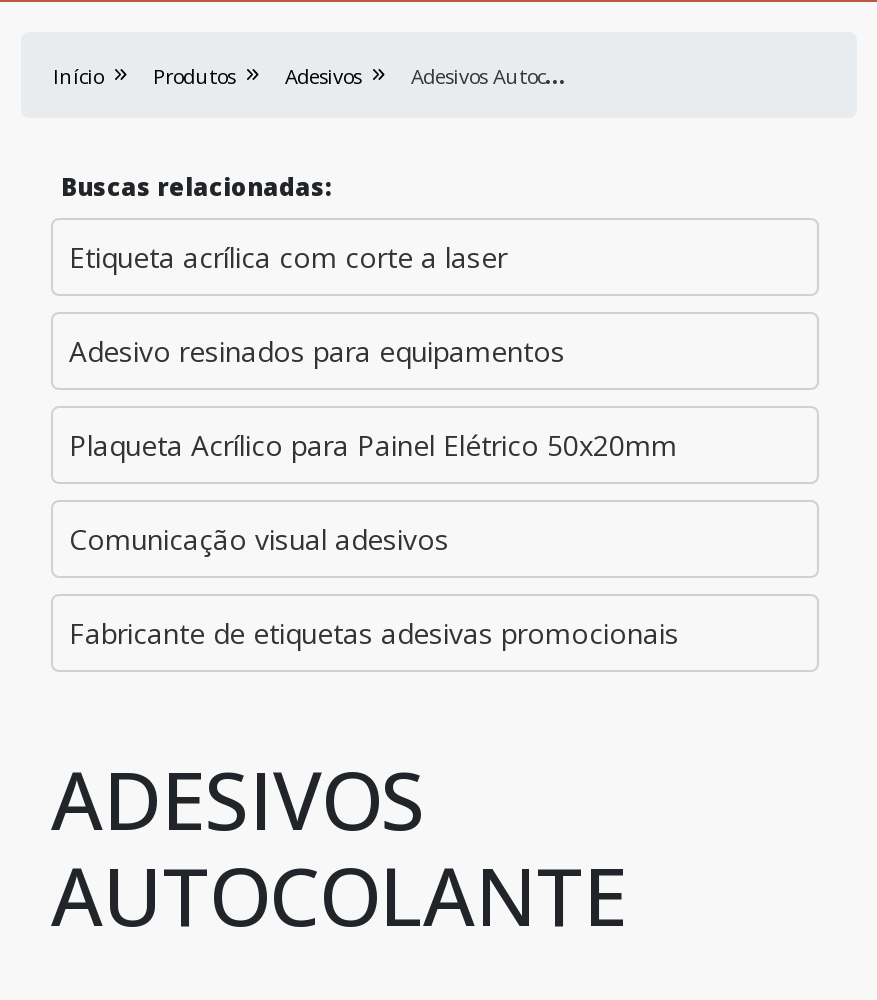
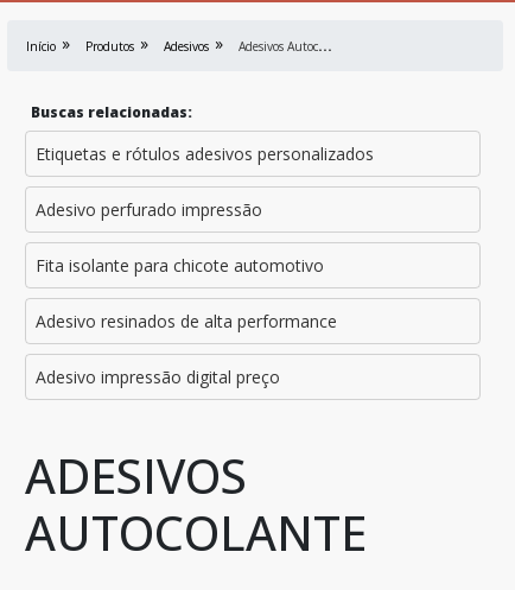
[69,238,507,276] Etiqueta acrílica com corte a laser -> [36,142,374,165] Etiquetas e rótulos adesivos personalizados
[69,332,565,370] Adesivo resinados para equipamentos -> [36,198,262,221] Adesivo perfurado impressão
[69,426,677,464] Plaqueta Acrílico para Painel Elétrico 50x20mm -> [36,254,324,277] Fita isolante para chicote automotivo
[69,520,449,558] Comunicação visual adesivos -> [36,310,337,332] Adesivo resinados de alta performance
[69,614,679,652] Fabricante de etiquetas adesivas promocionais -> [36,366,280,388] Adesivo impressão digital preço

